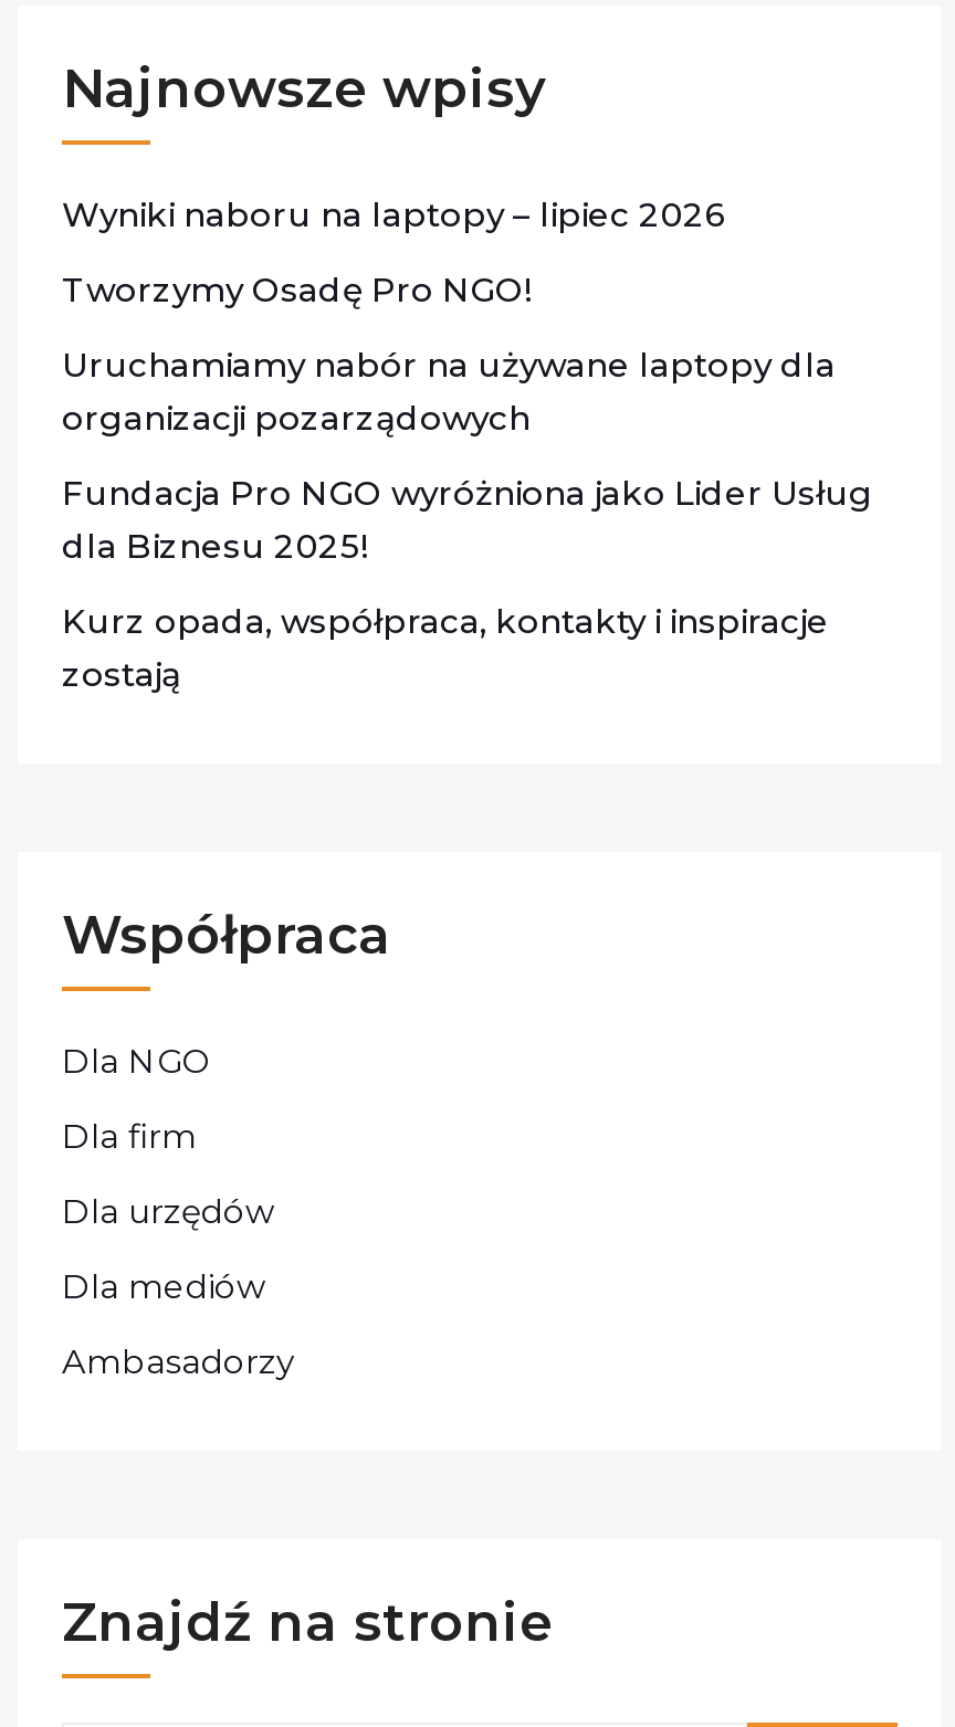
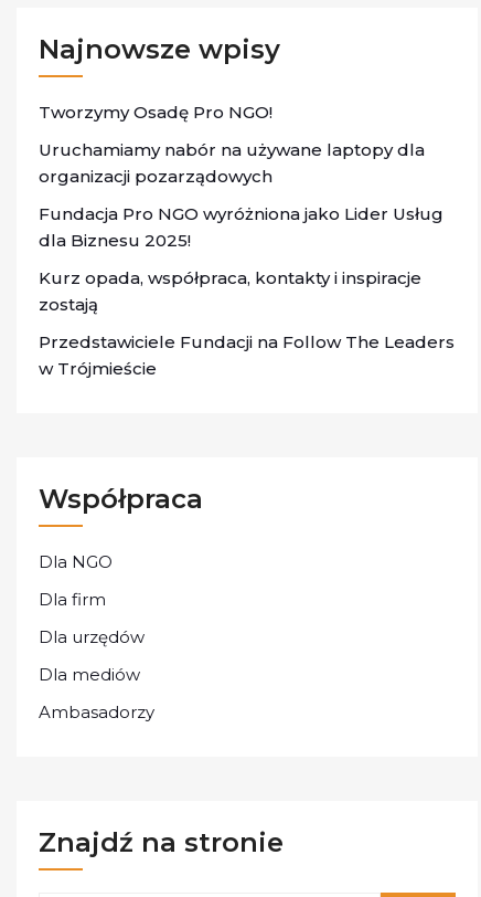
[62,194,727,236] Wyniki naboru na laptopy – lipiec 2026 -> none
moved [62,269,873,695] -> [39,102,443,315]: Tworzymy Osadę Pro NGO! | Uruchamiamy nabór na używane laptopy dla | organizacji pozarządowych | Fundacja Pro NGO wyróżniona jako Lider Usług | dla Biznesu 2025! | Kurz opada, współpraca, kontakty i inspiracje | zostają
none -> [39,332,455,379] Przedstawiciele Fundacji na Follow The Leaders | w Trójmieście

